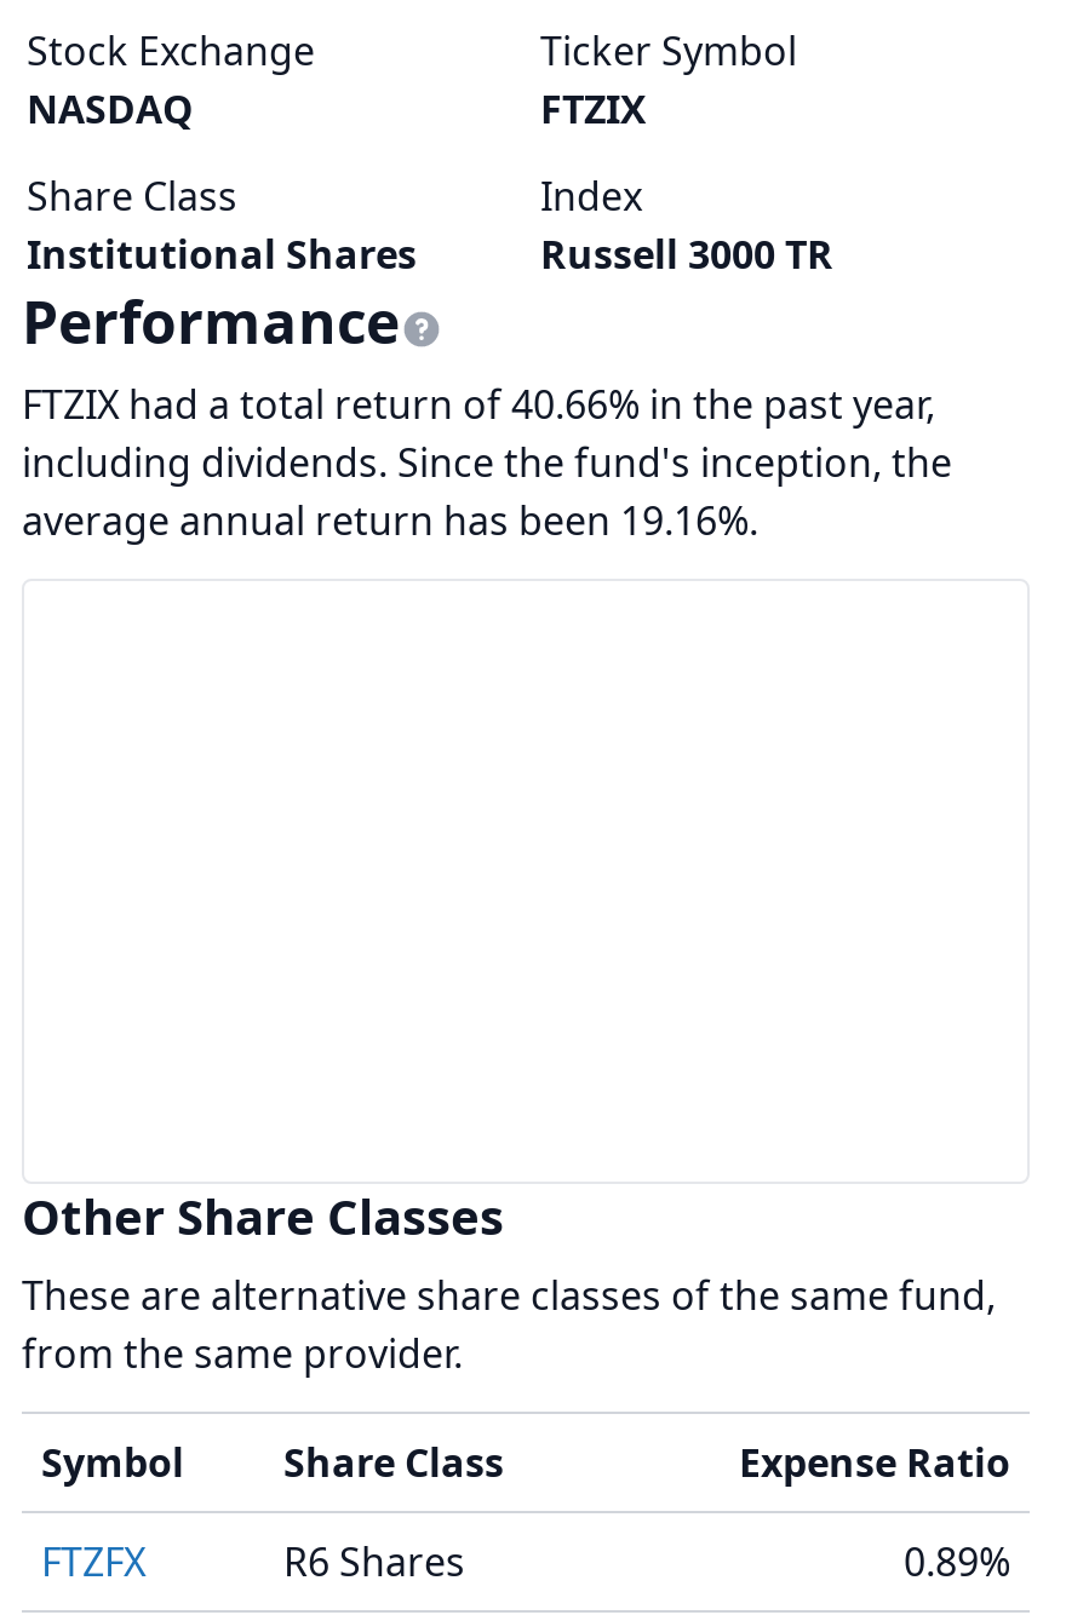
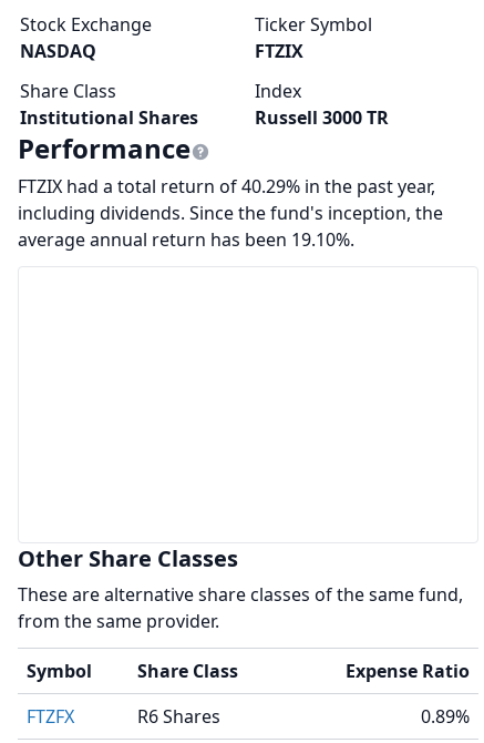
[22,378,935,431] FTZIX had a total return of 40.66% in the past year, -> [18,174,435,199] FTZIX had a total return of 40.29% in the past year,
[22,494,758,547] average annual return has been 19.16%. -> [18,227,354,252] average annual return has been 19.10%.

